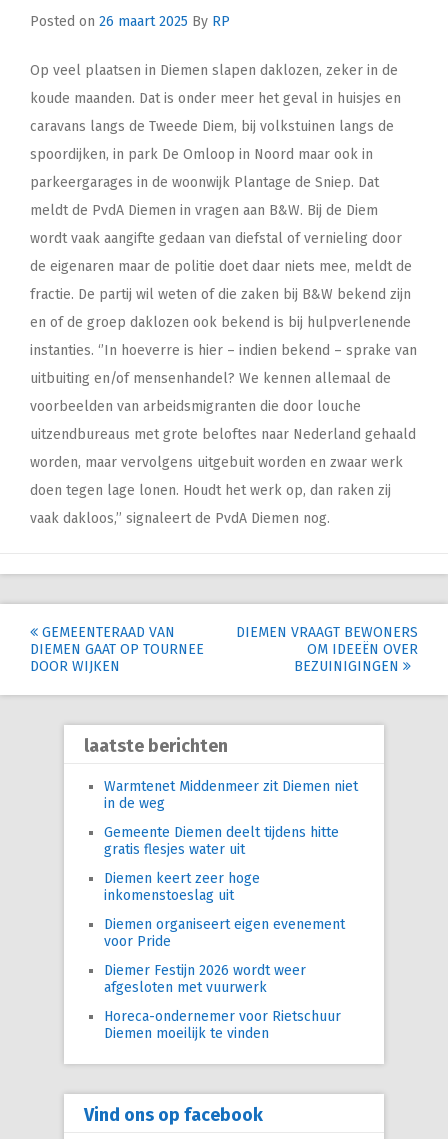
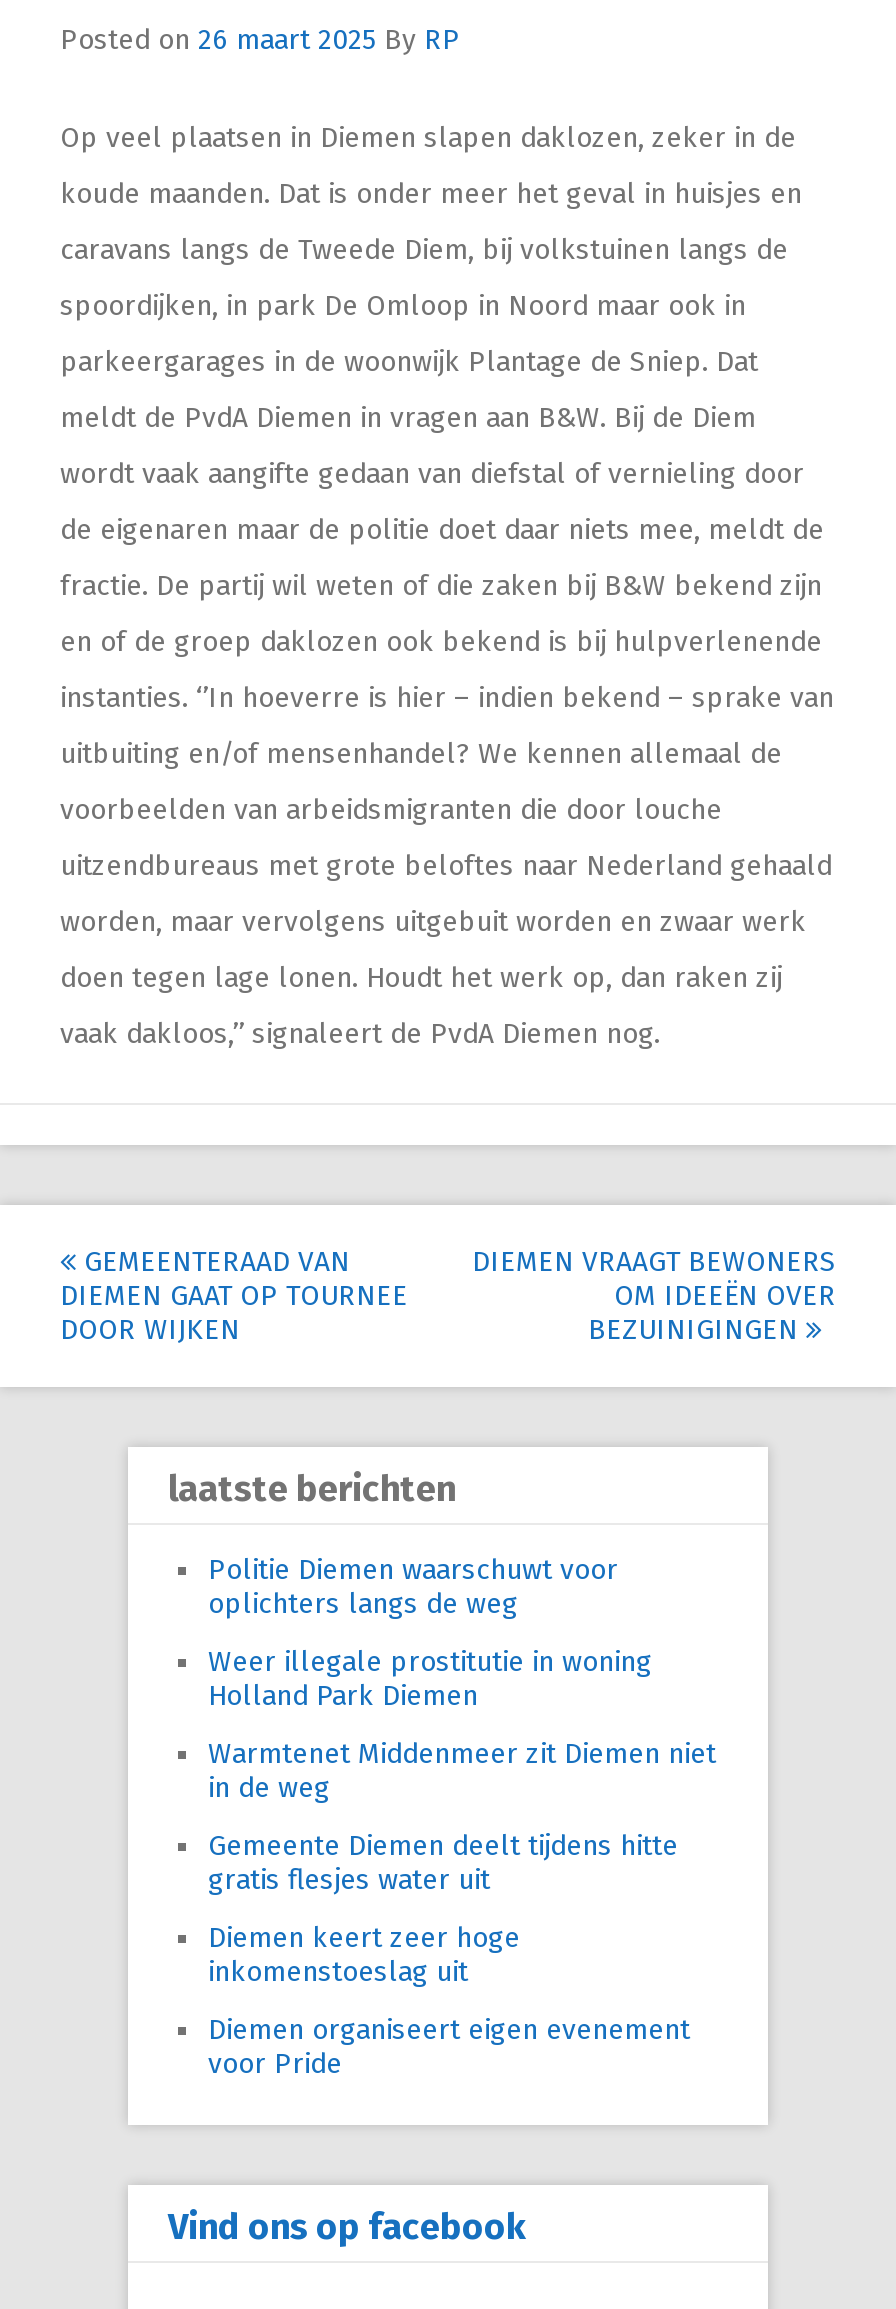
none -> [208,1552,652,1712] Politie Diemen waarschuwt voor | oplichters langs de weg | Weer illegale prostitutie in woning | Holland Park Diemen
moved [104,778,358,950] -> [208,1736,716,2080]: Warmtenet Middenmeer zit Diemen niet | in de weg | Gemeente Diemen deelt tijdens hitte | gratis flesjes water uit | Diemen keert zeer hoge | inkomenstoeslag uit | Diemen organiseert eigen evenement | voor Pride
[104,962,341,1042] Diemer Festijn 2026 wordt weer | afgesloten met vuurwerk | Horeca-ondernemer voor Rietschuur | Diemen moeilijk te vinden -> none

